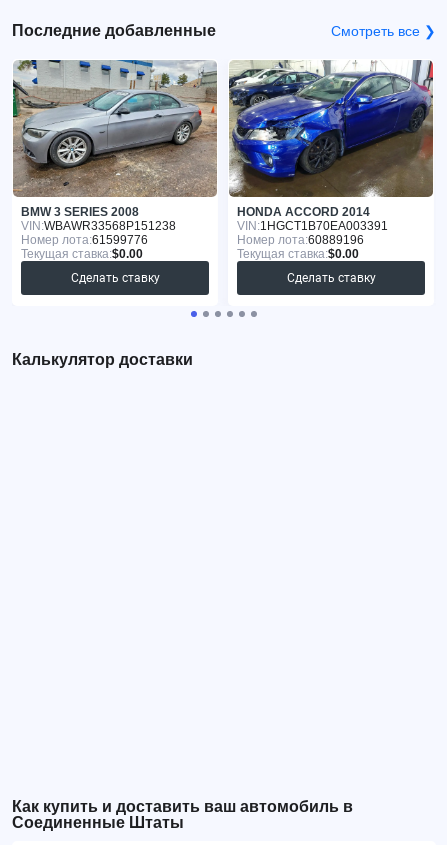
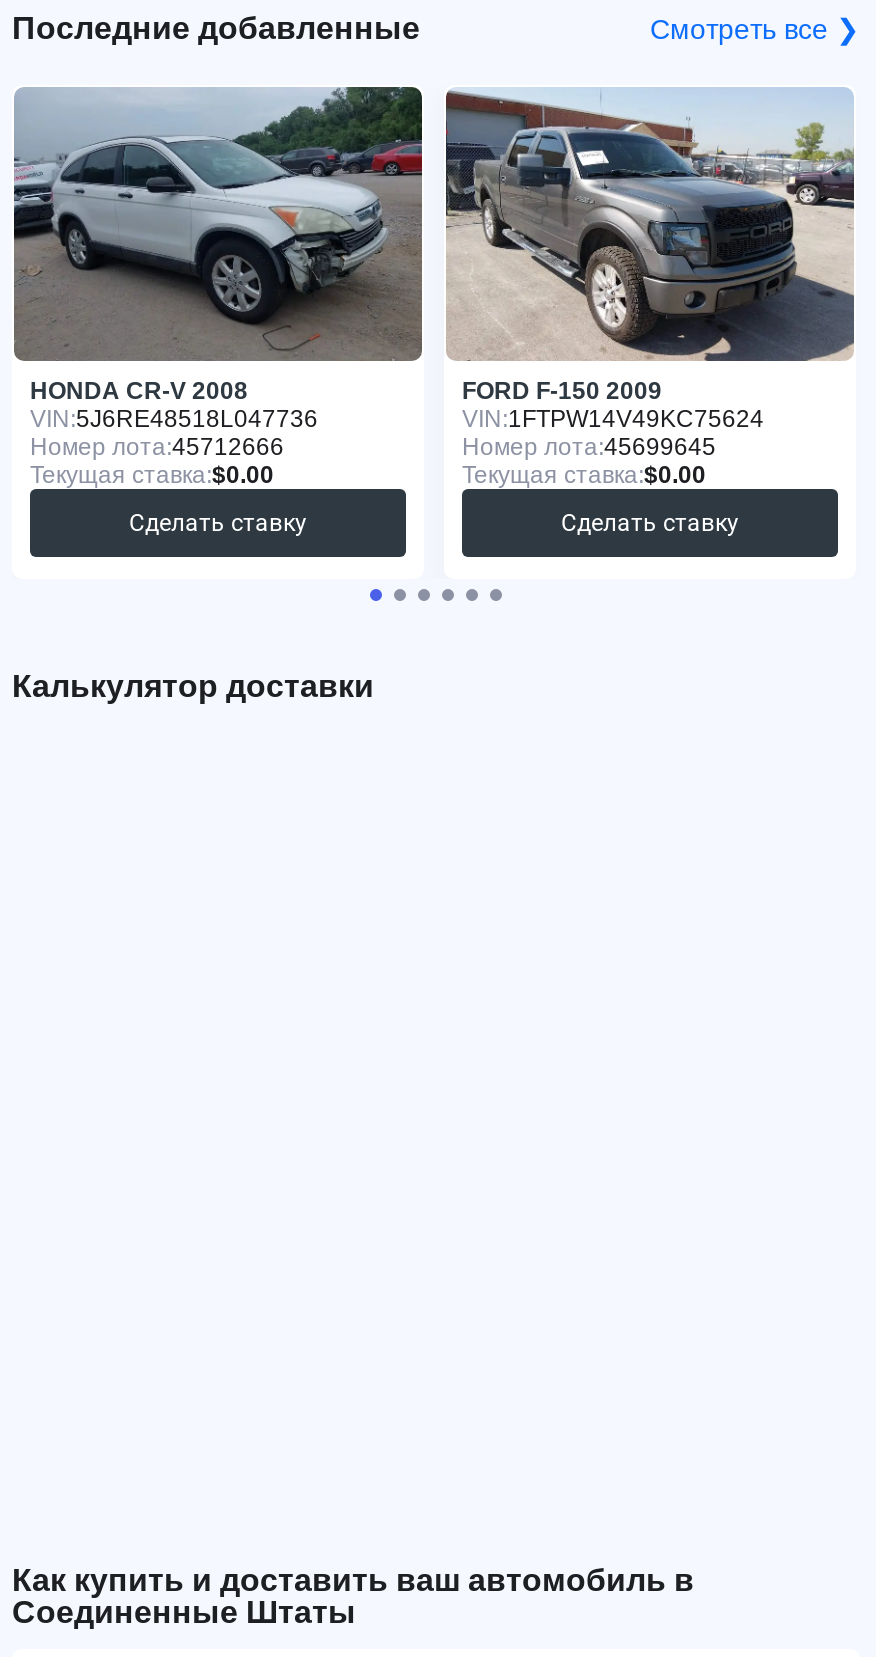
[13,59,218,247] [image] | BMW 3 SERIES 2008 | VIN: WBAWR33568P151238 | Номер лота:61599776 -> [14,85,424,461] [image] | HONDA CR-V 2008 | VIN: 5J6RE48518L047736 | Номер лота:45712666
[228,59,434,247] [image] | HONDA ACCORD 2014 | VIN: 1HGCT1B70EA003391 | Номер лота:60889196 -> [444,87,856,461] [image] | FORD F-150 2009 | VIN: 1FTPW14V49KC75624 | Номер лота:45699645

